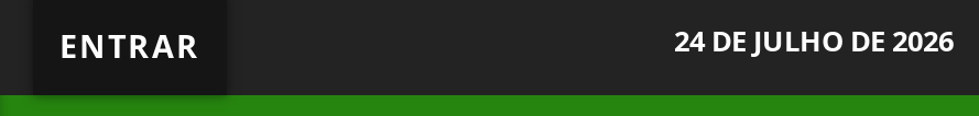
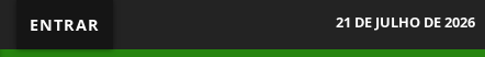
[674,21,954,60] 24 DE JULHO DE 2026 -> [336,12,475,32] 21 DE JULHO DE 2026

